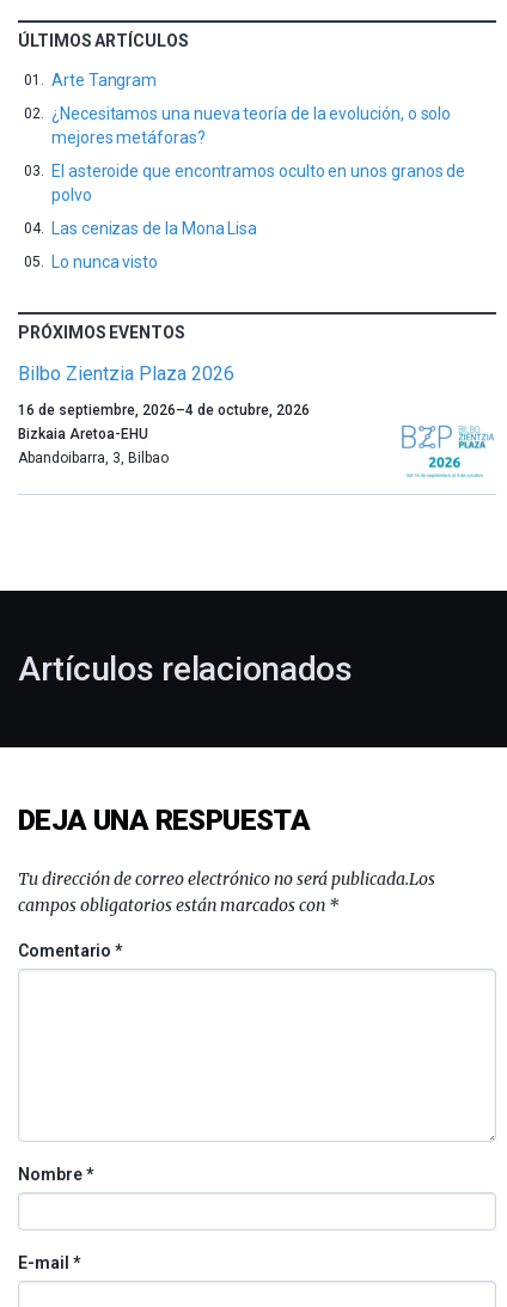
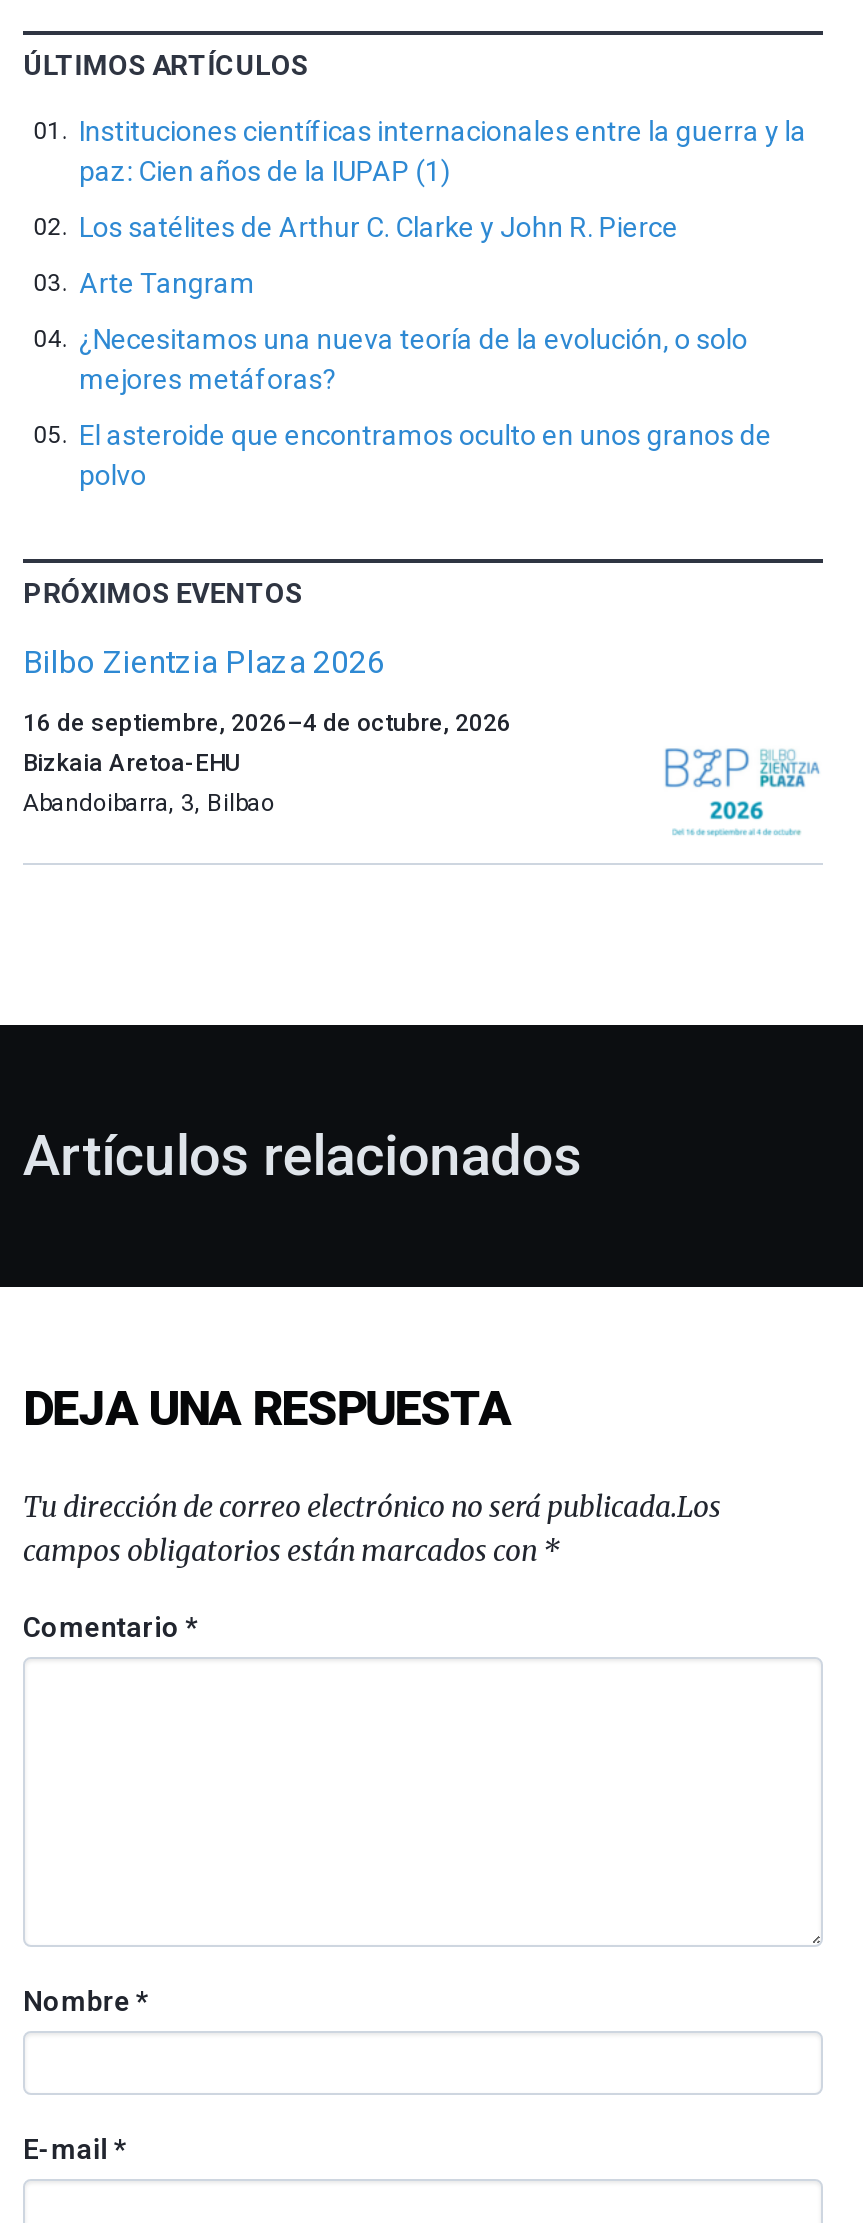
none -> [79,115,806,243] Instituciones científicas internacionales entre la guerra y la | paz: Cien años de la IUPAP (1) | Los satélites de Arthur C. Clarke y John R. Pierce
moved [51,70,466,204] -> [79,267,772,491]: Arte Tangram | ¿Necesitamos una nueva teoría de la evolución, o solo | mejores metáforas? | El asteroide que encontramos oculto en unos granos de | polvo
[51,219,257,271] Las cenizas de la Mona Lisa | Lo nunca visto -> none

